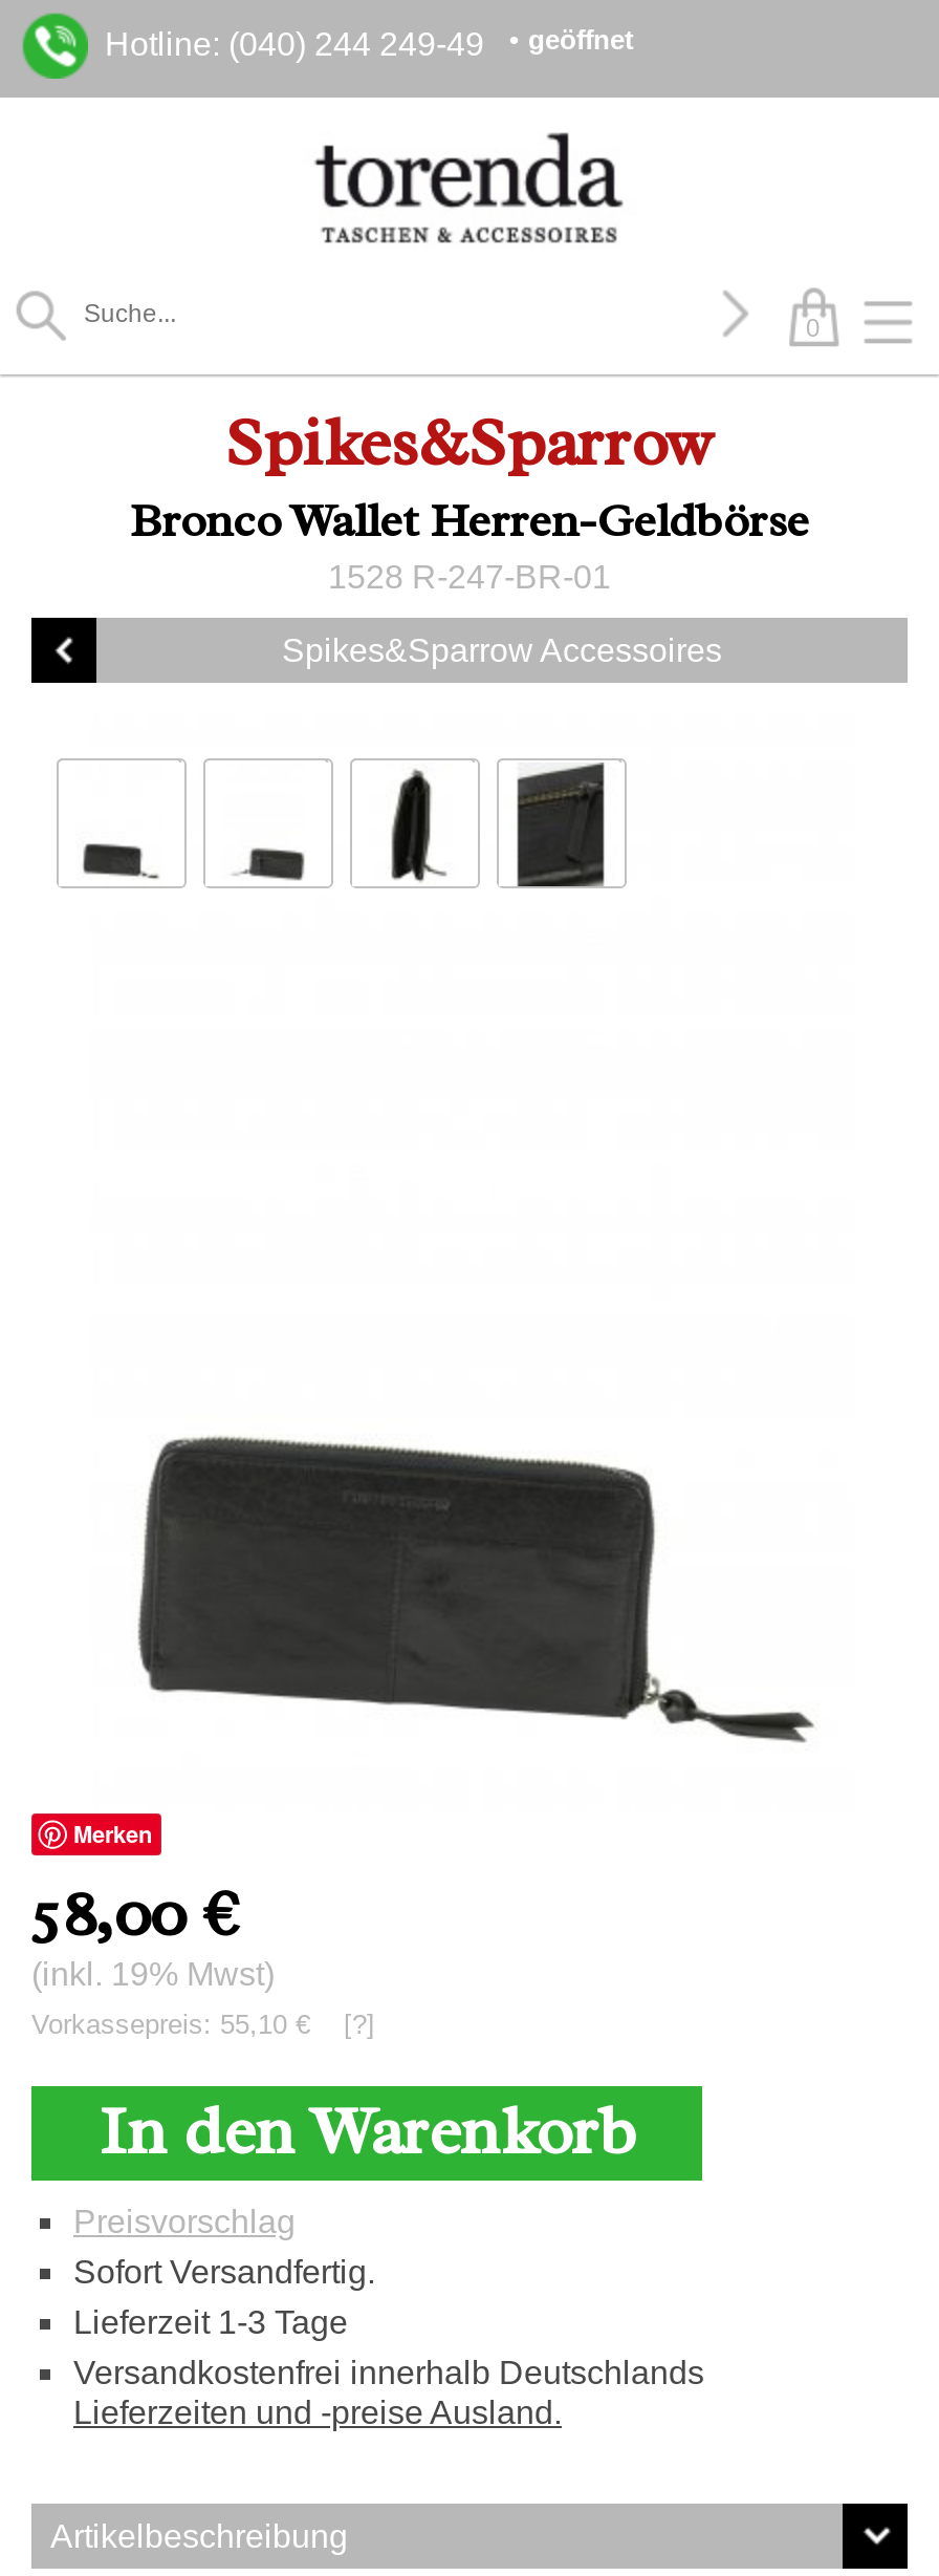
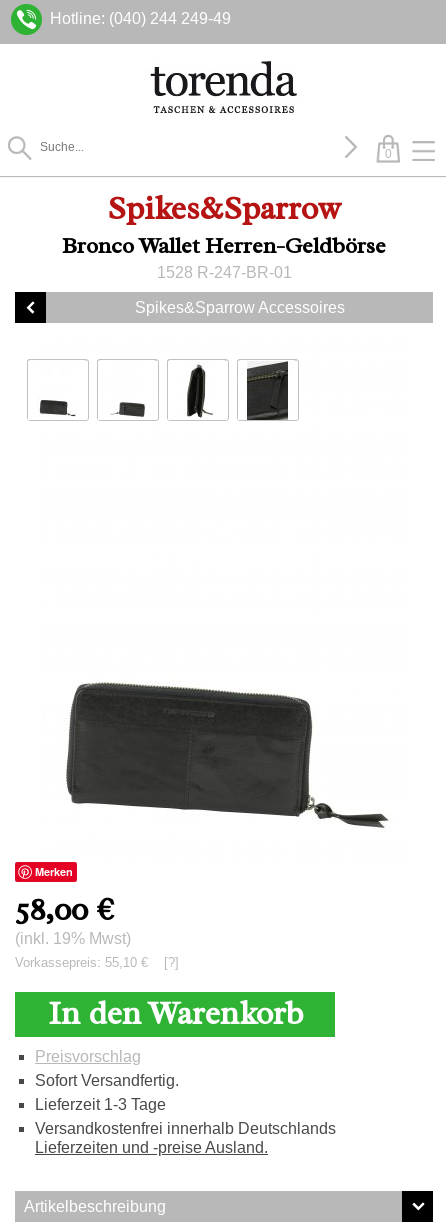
[105,25,633,62] Hotline: (040) 244 249-49 • geöffnet -> [50,10,239,27] Hotline: (040) 244 249-49

